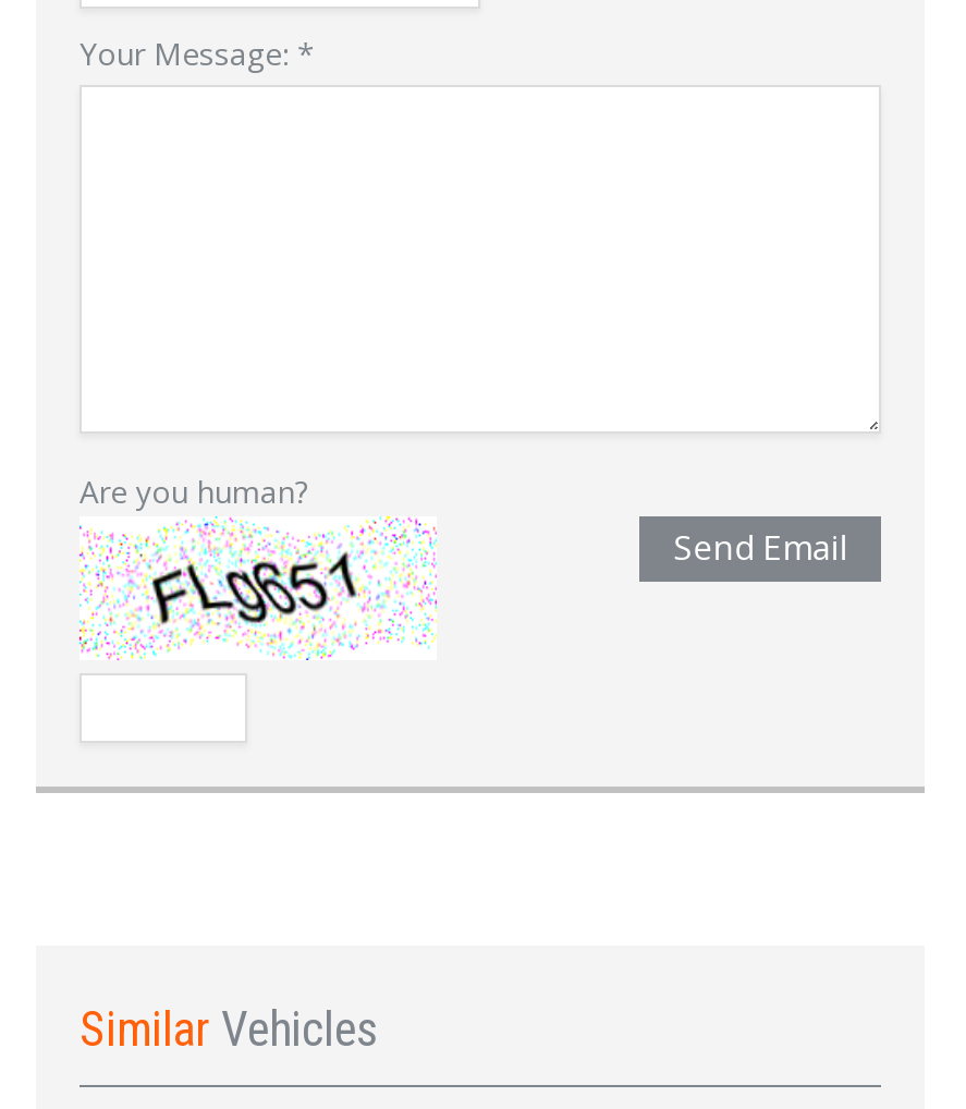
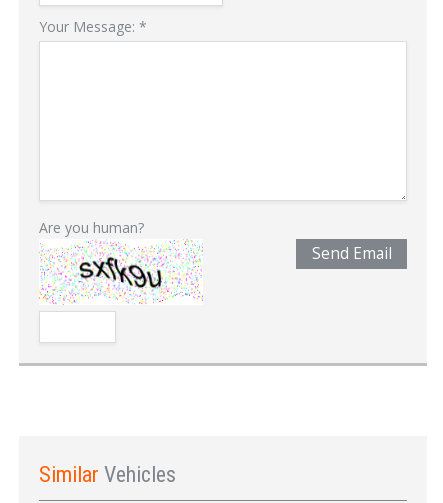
[77,514,439,662] [image] -> [38,240,204,305] [image]

